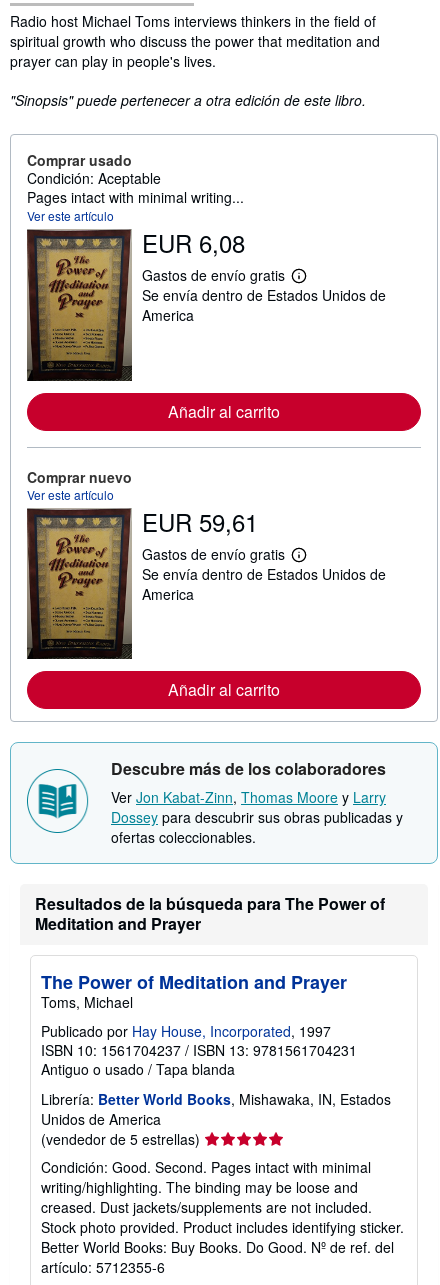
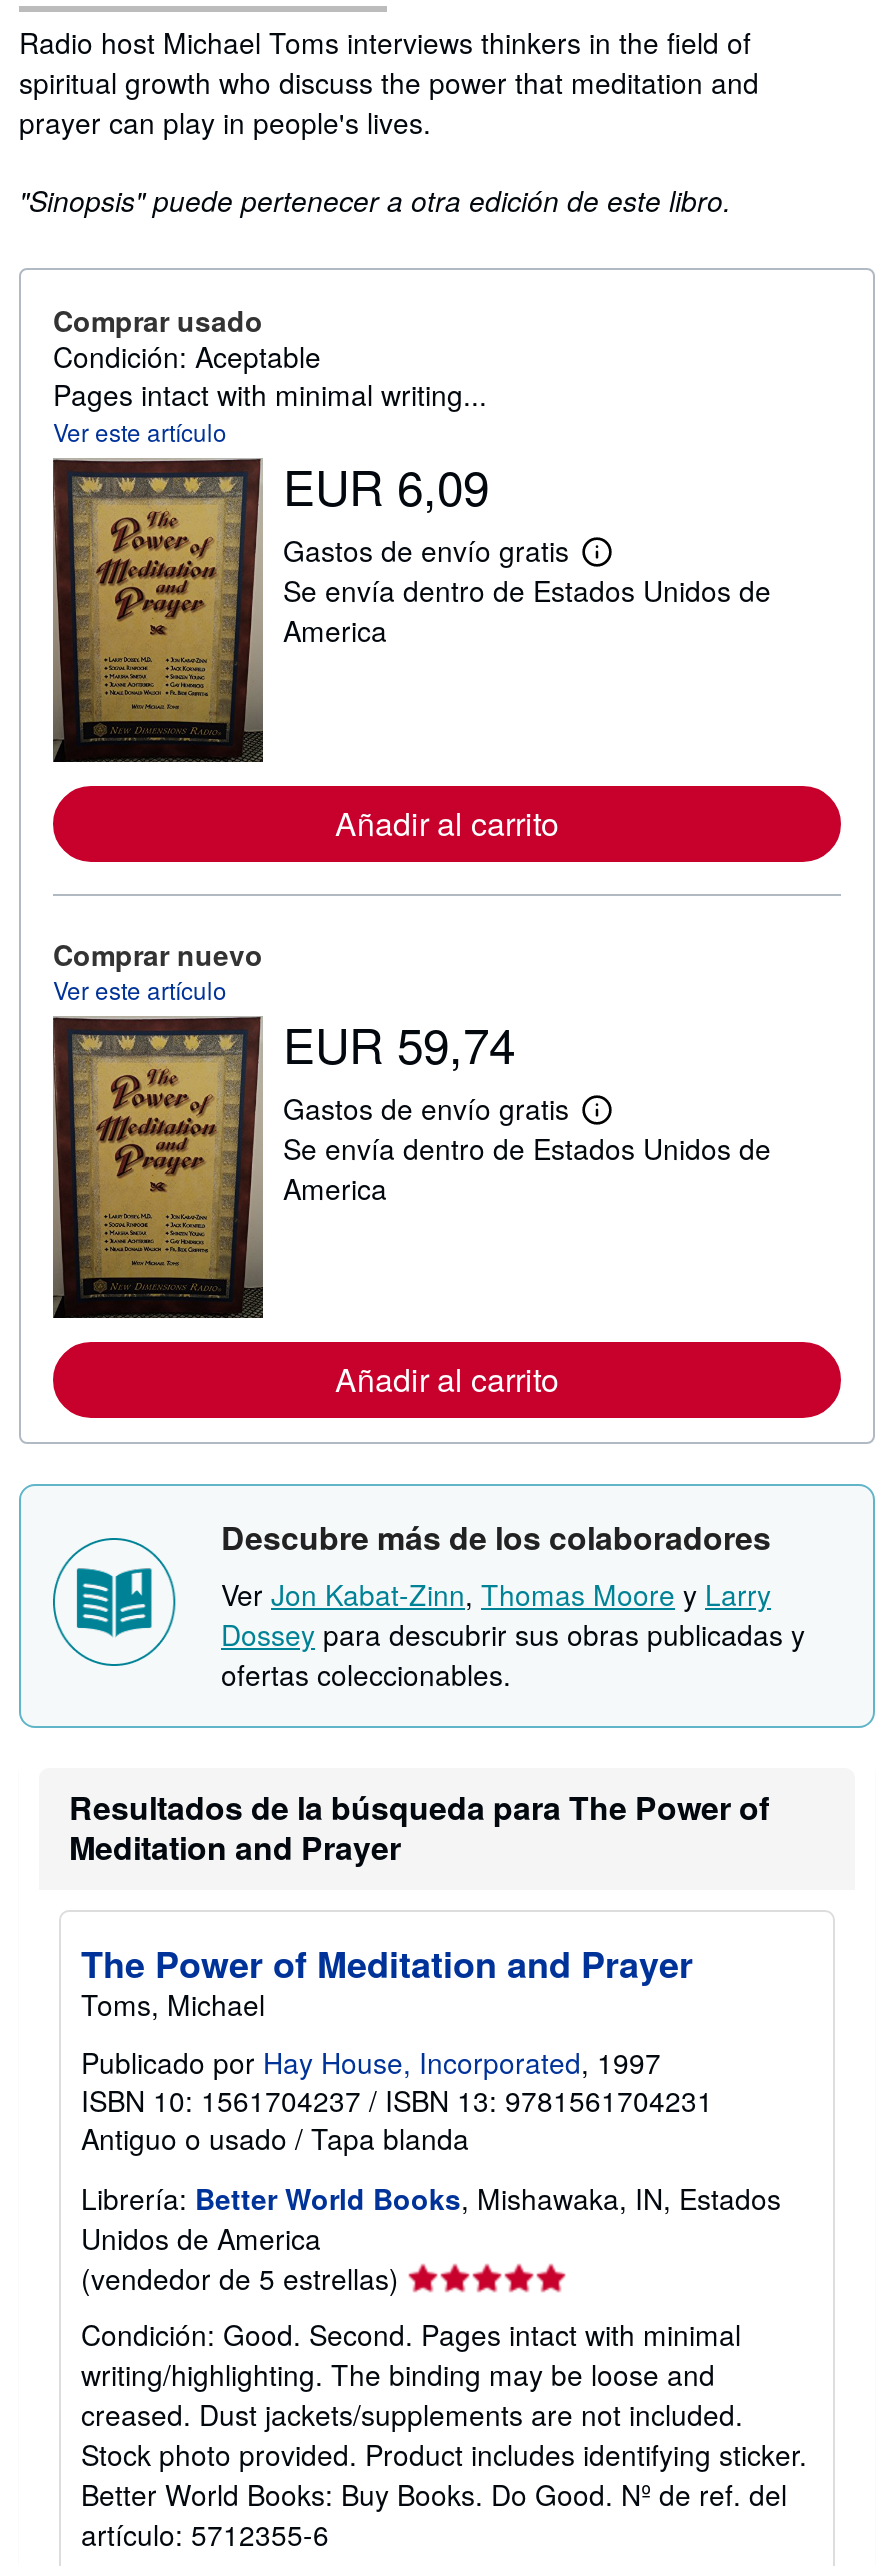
[142,225,245,260] EUR 6,08 -> [283,451,489,521] EUR 6,09
[142,504,258,539] EUR 59,61 -> [283,1007,515,1077] EUR 59,74

